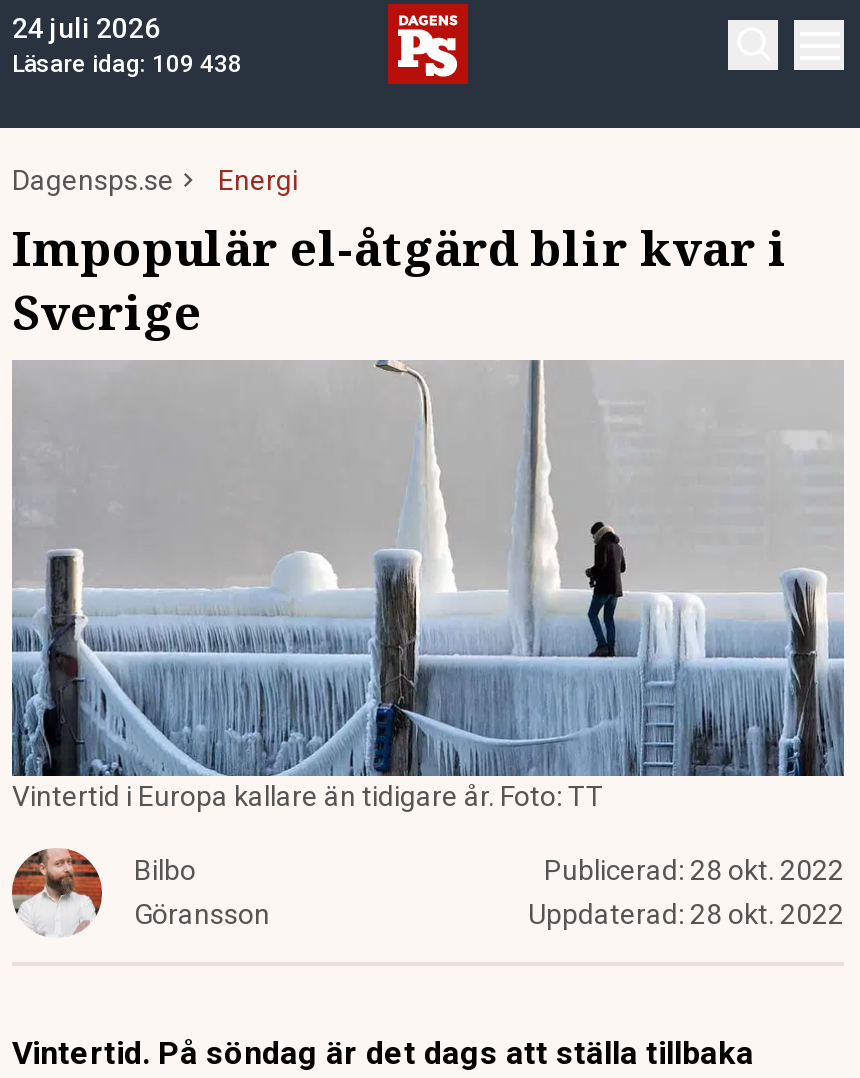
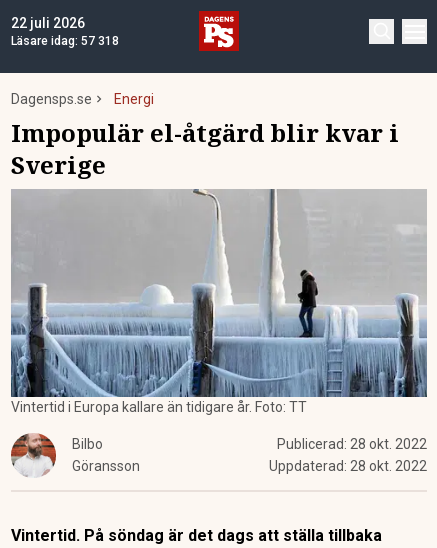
[12,12,160,44] 24 juli 2026 -> [11,15,85,31] 22 juli 2026
[12,50,242,78] Läsare idag: 109 438 -> [11,34,119,48] Läsare idag: 57 318

